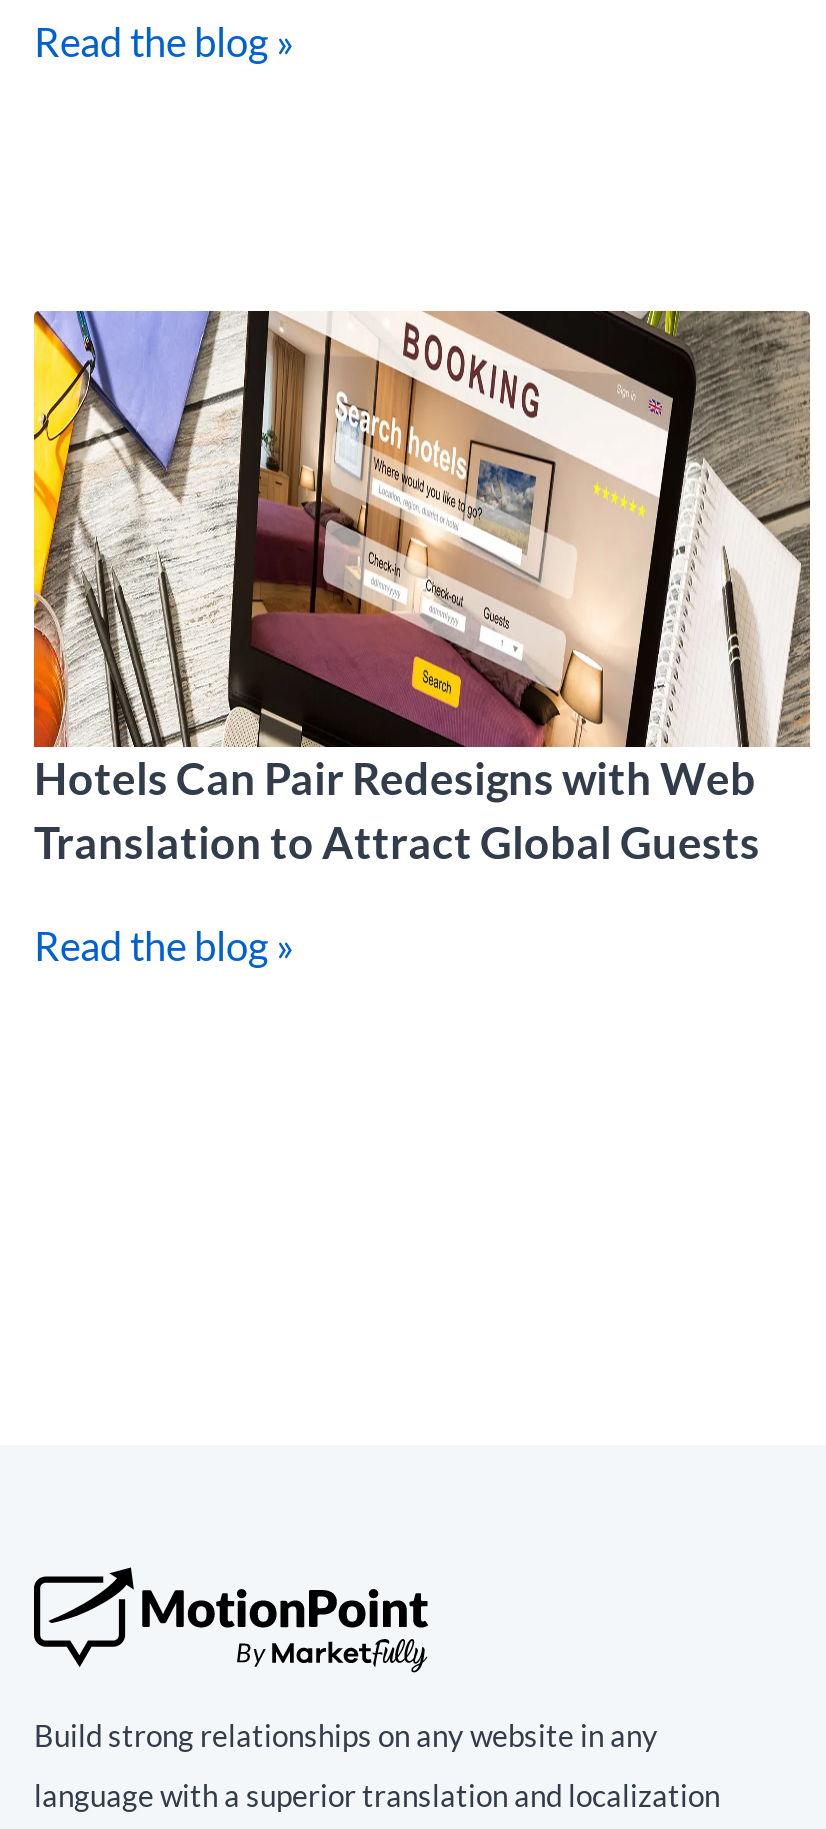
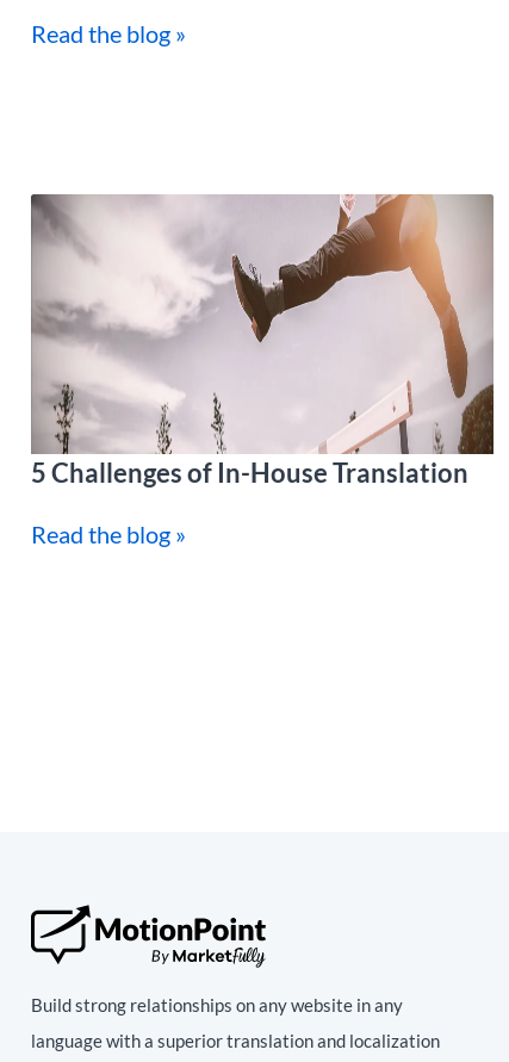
[32,309,810,869] [image] | Hotels Can Pair Redesigns with Web | Translation to Attract Global Guests -> [30,193,495,489] [image] | 5 Challenges of In-House Translation

